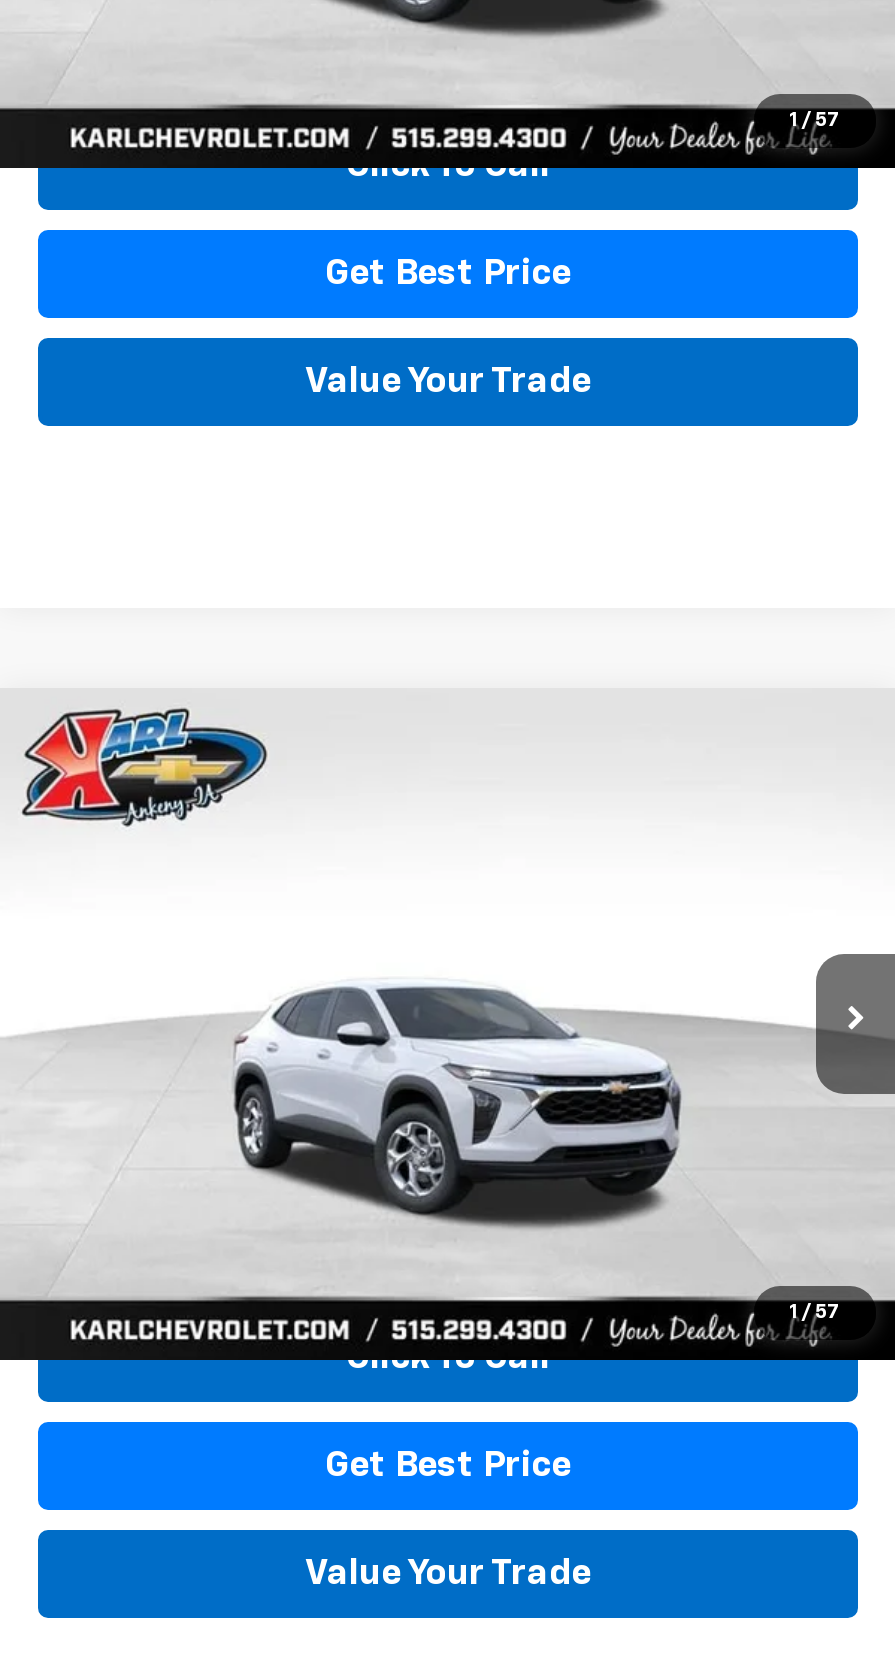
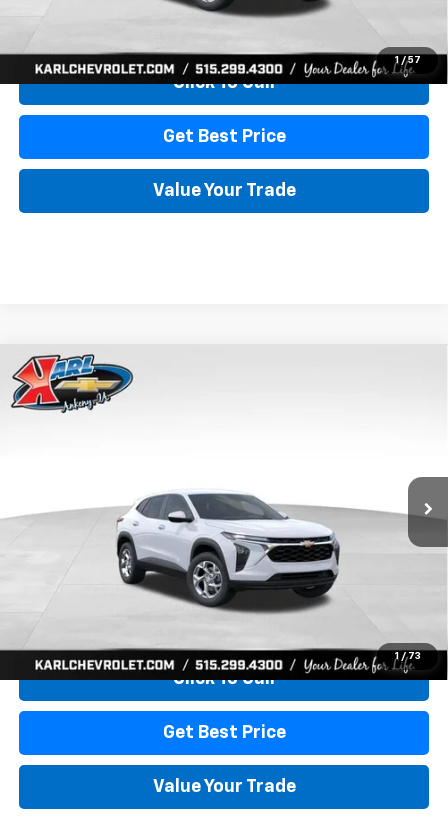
[789,1302,841,1322] 1 / 57 -> [394,651,420,661] 1 / 73

